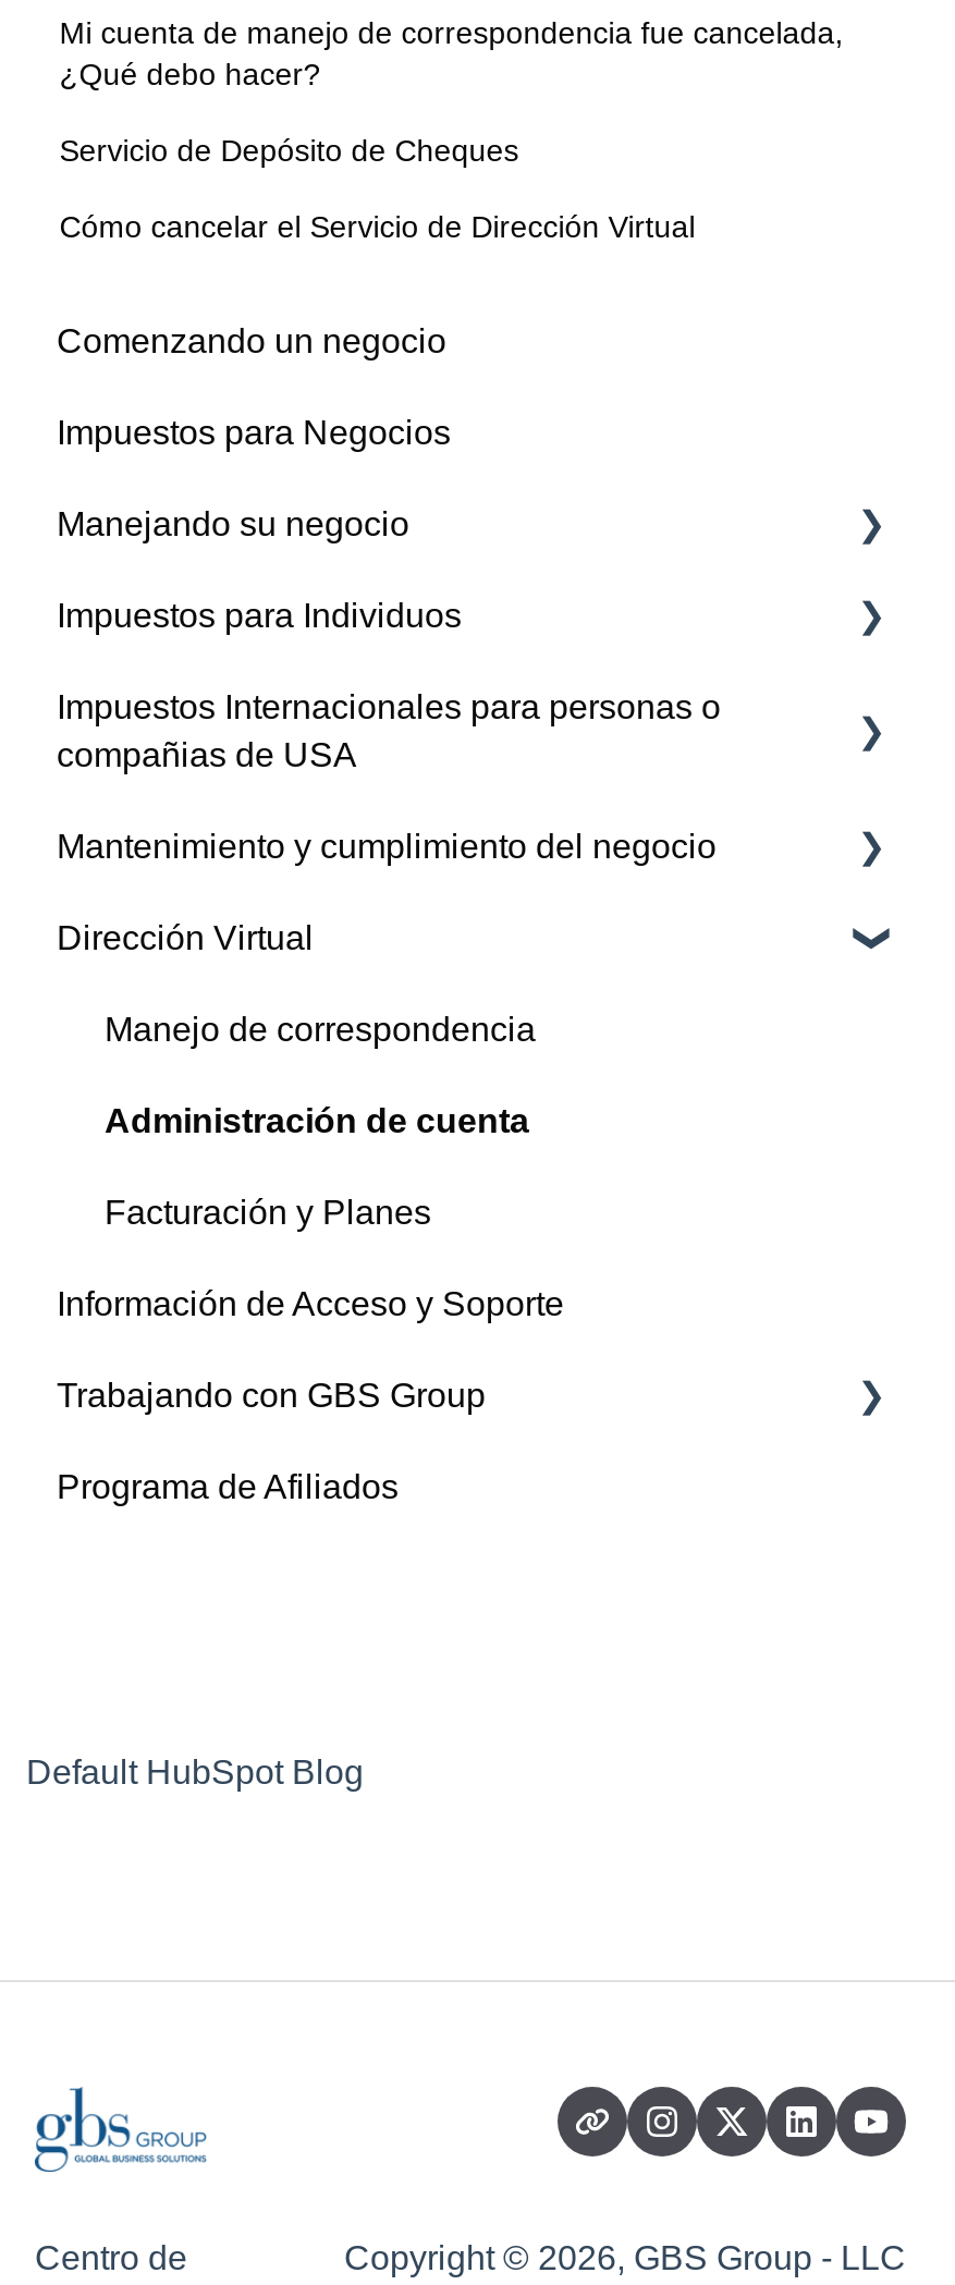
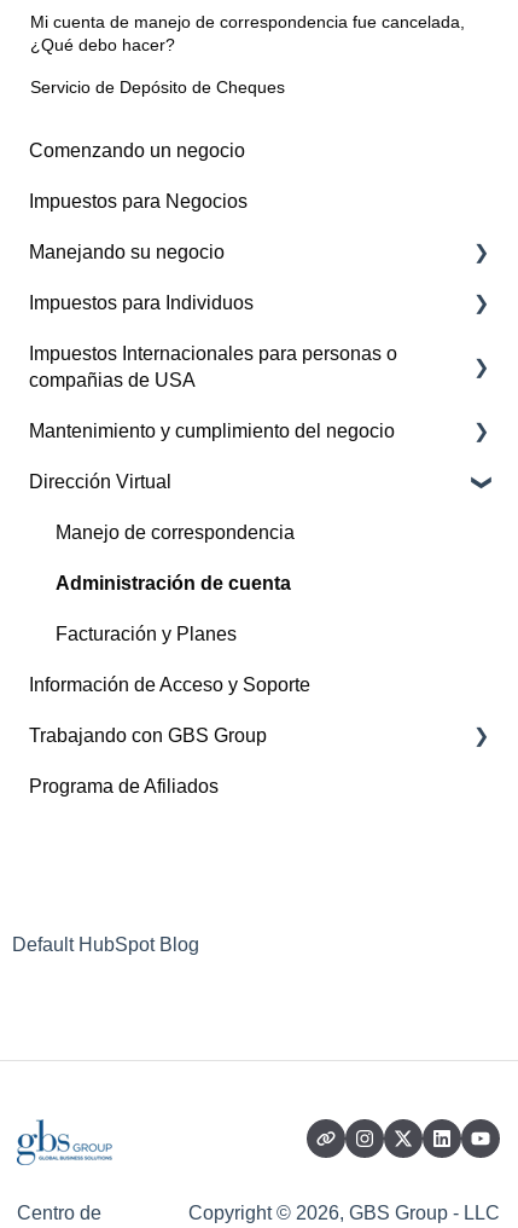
[59,208,695,243] Cómo cancelar el Servicio de Dirección Virtual -> none

